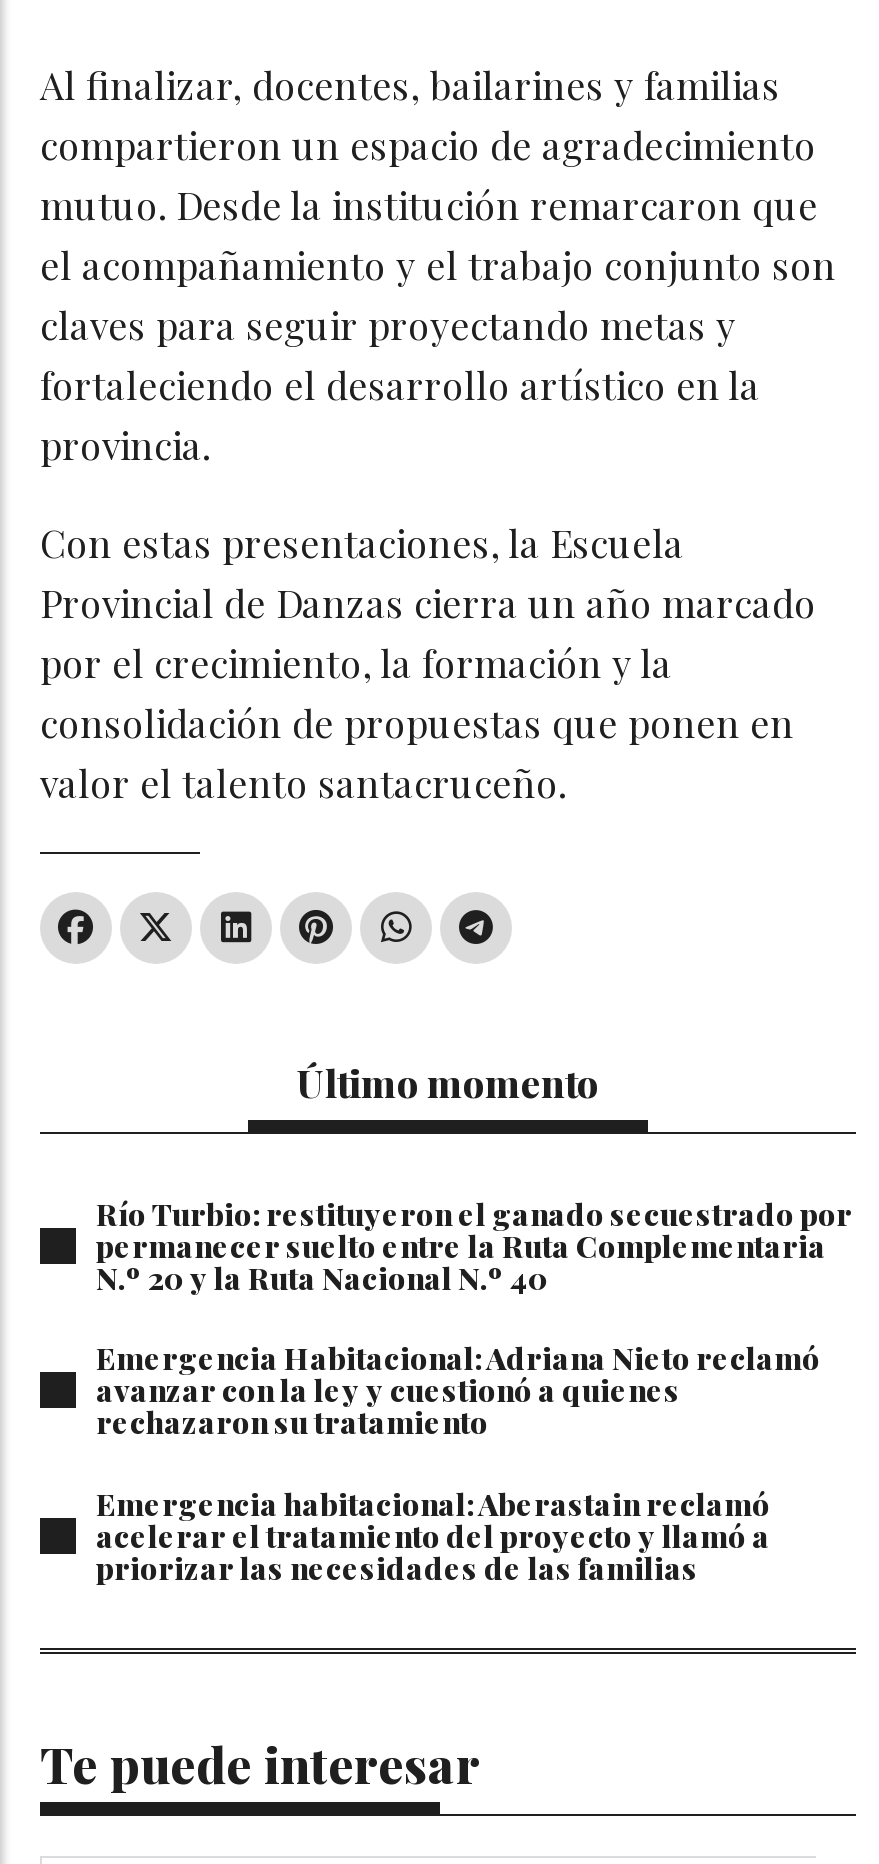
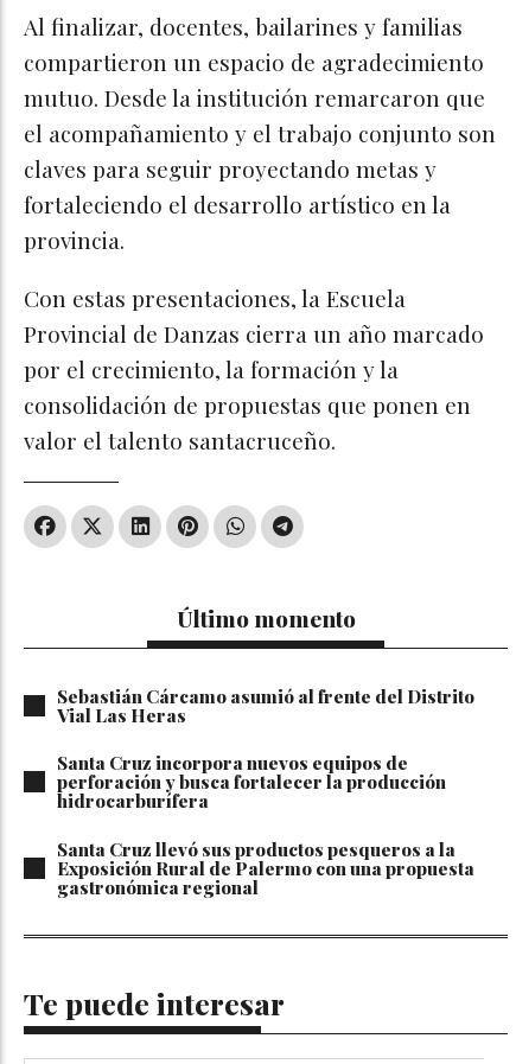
[96,1194,852,1298] Río Turbio: restituyeron el ganado secuestrado por | permanecer suelto entre la Ruta Complementaria | N.º 20 y la Ruta Nacional N.º 40 -> [57,684,474,727] Sebastián Cárcamo asumió al frente del Distrito | Vial Las Heras
[96,1339,820,1443] Emergencia Habitacional: Adriana Nieto reclamó | avanzar con la ley y cuestionó a quienes | rechazaron su tratamiento -> [57,751,446,813] Santa Cruz incorpora nuevos equipos de | perforación y busca fortalecer la producción | hidrocarburífera
[96,1483,770,1587] Emergencia habitacional: Aberastain reclamó | acelerar el tratamiento del proyecto y llamó a | priorizar las necesidades de las familias -> [57,837,474,899] Santa Cruz llevó sus productos pesqueros a la | Exposición Rural de Palermo con una propuesta | gastronómica regional

